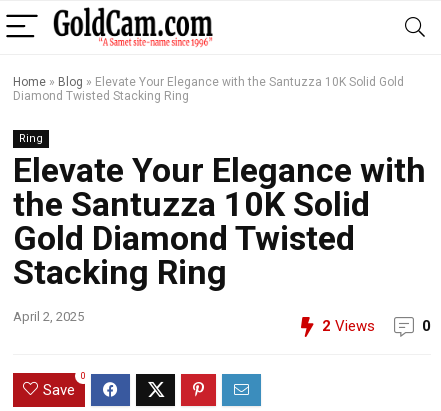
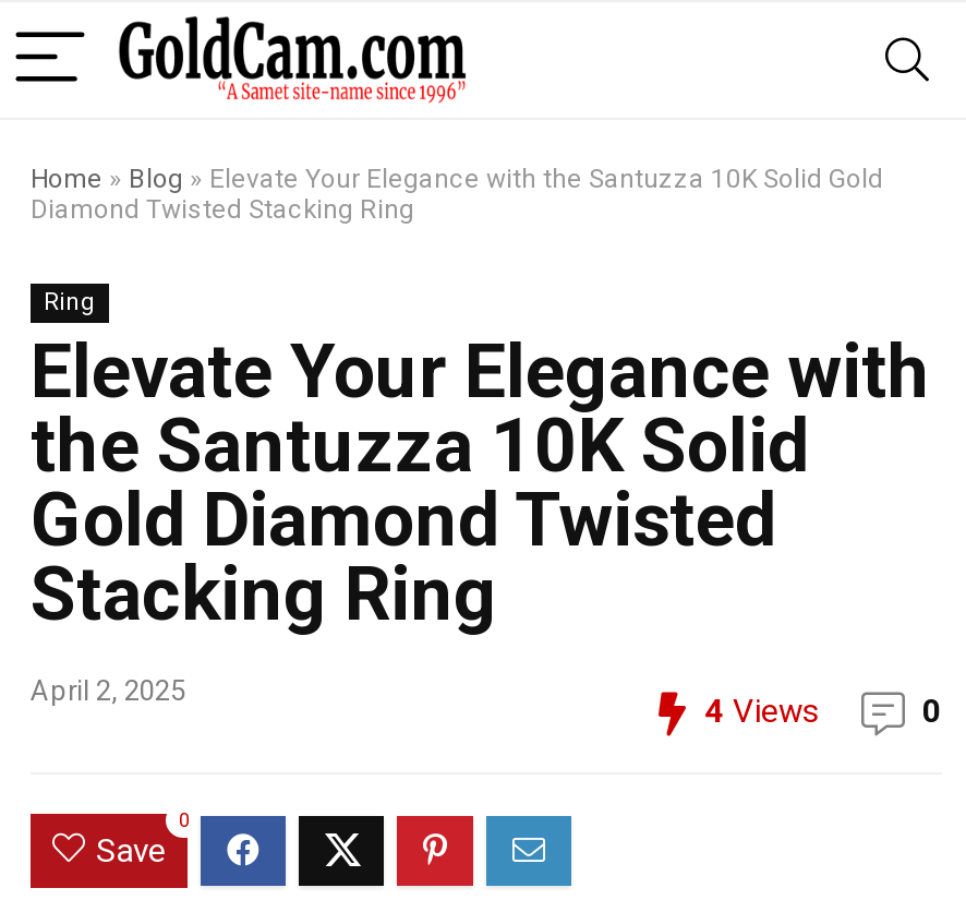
[322,317,375,335] 2 Views -> [704,692,820,731] 4 Views

